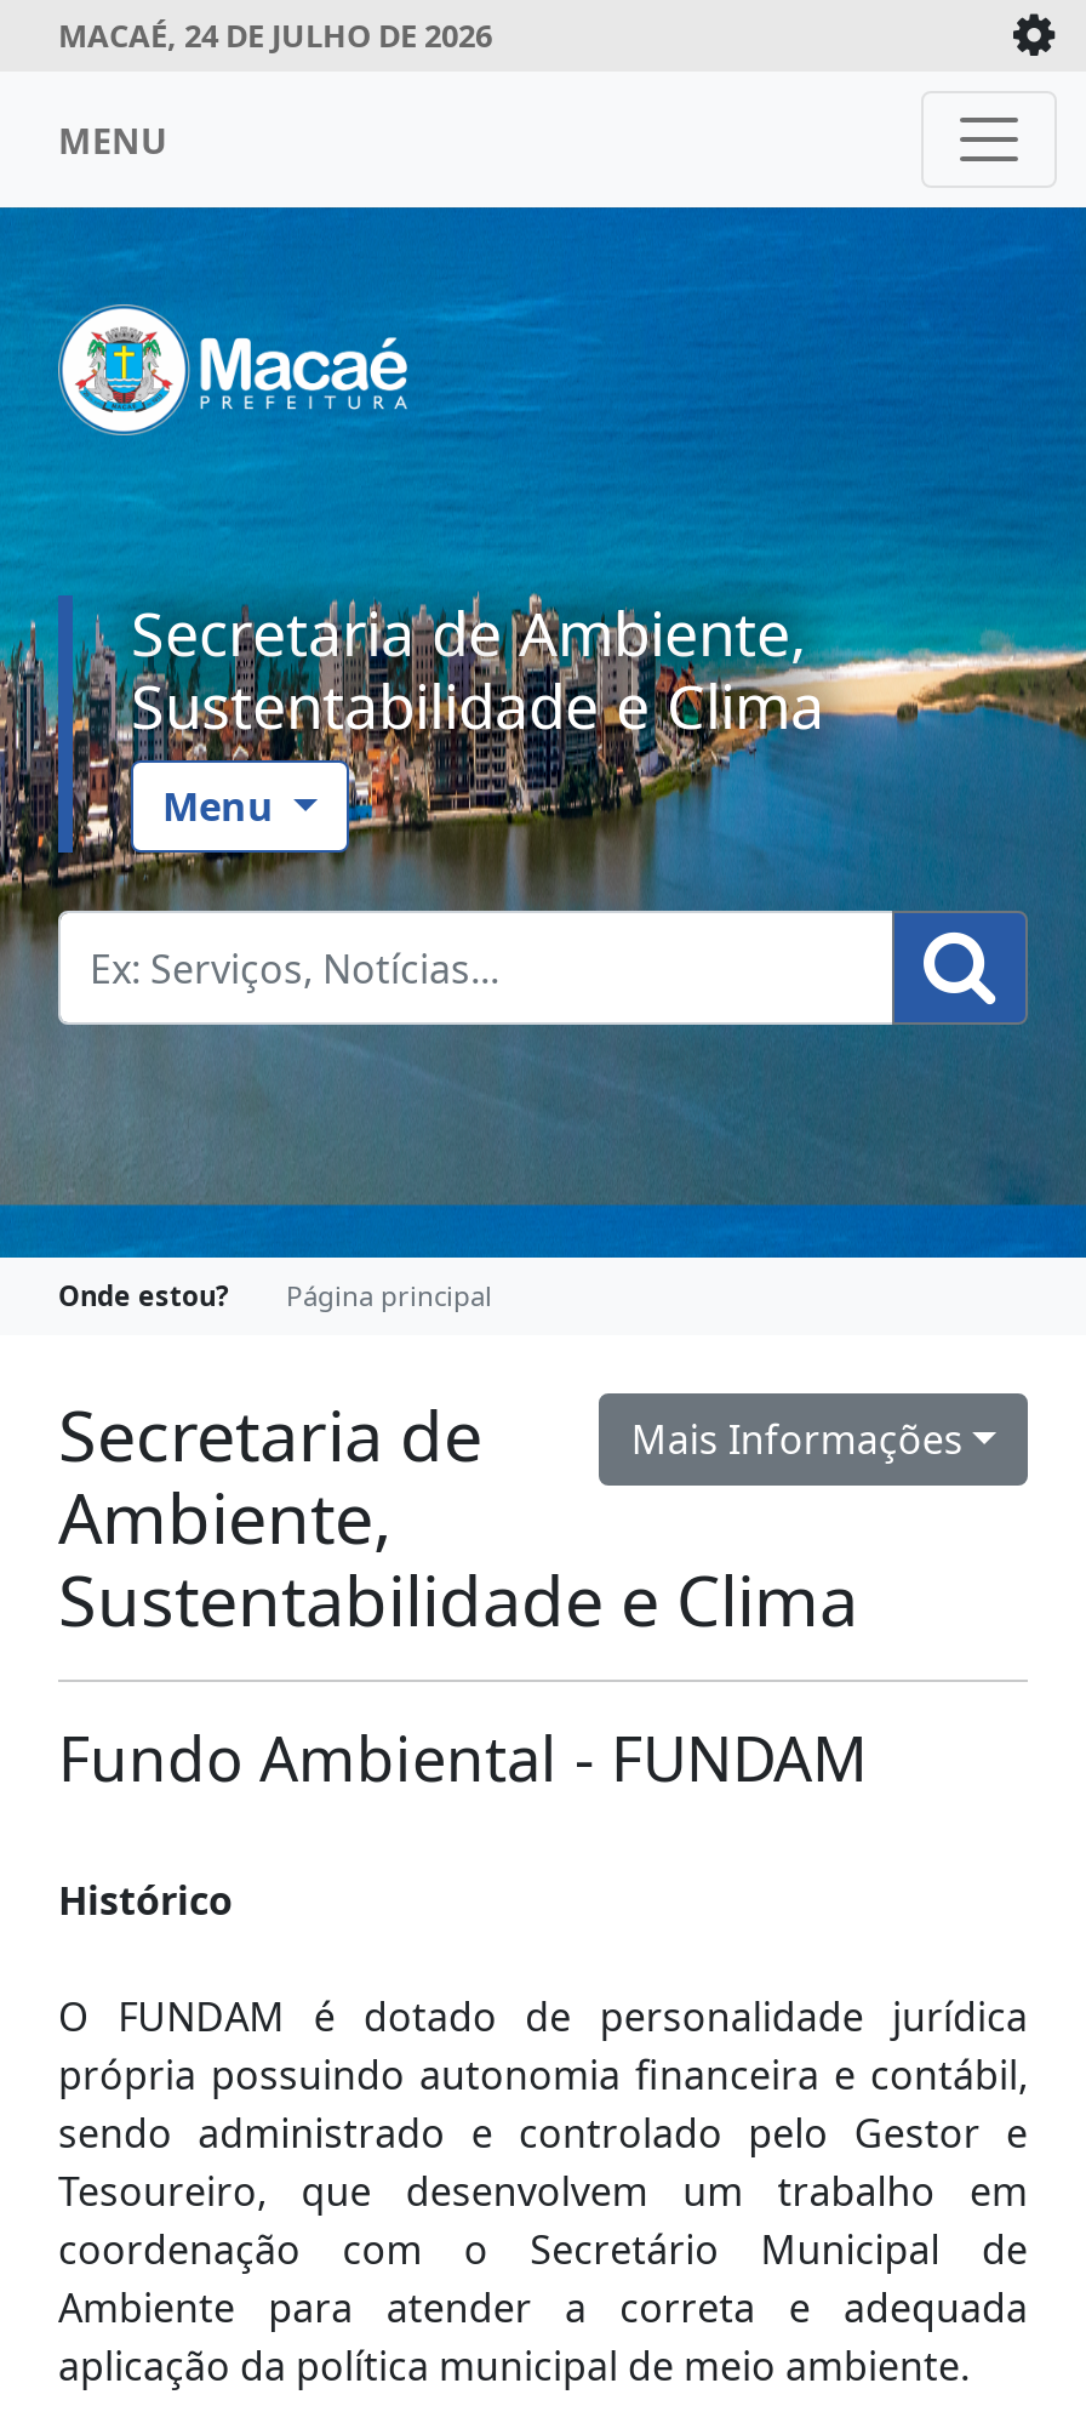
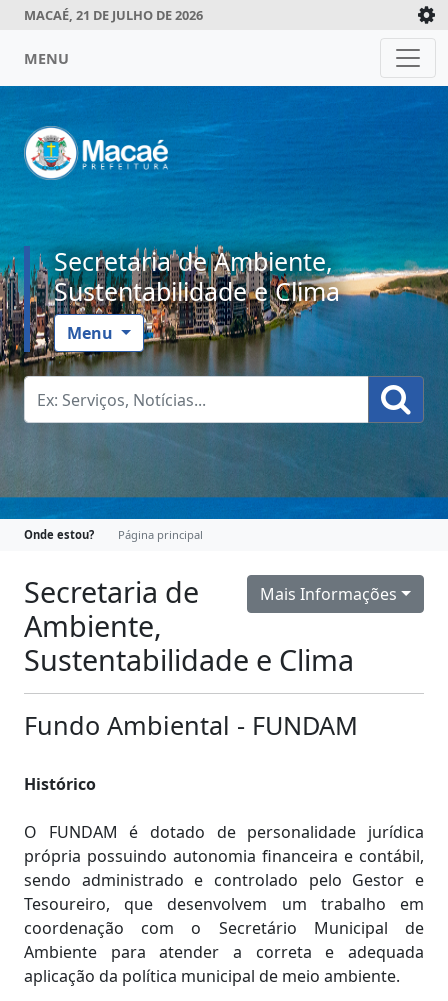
[58,12,492,56] MACAÉ, 24 DE JULHO DE 2026 -> [24,5,203,23] MACAÉ, 21 DE JULHO DE 2026

